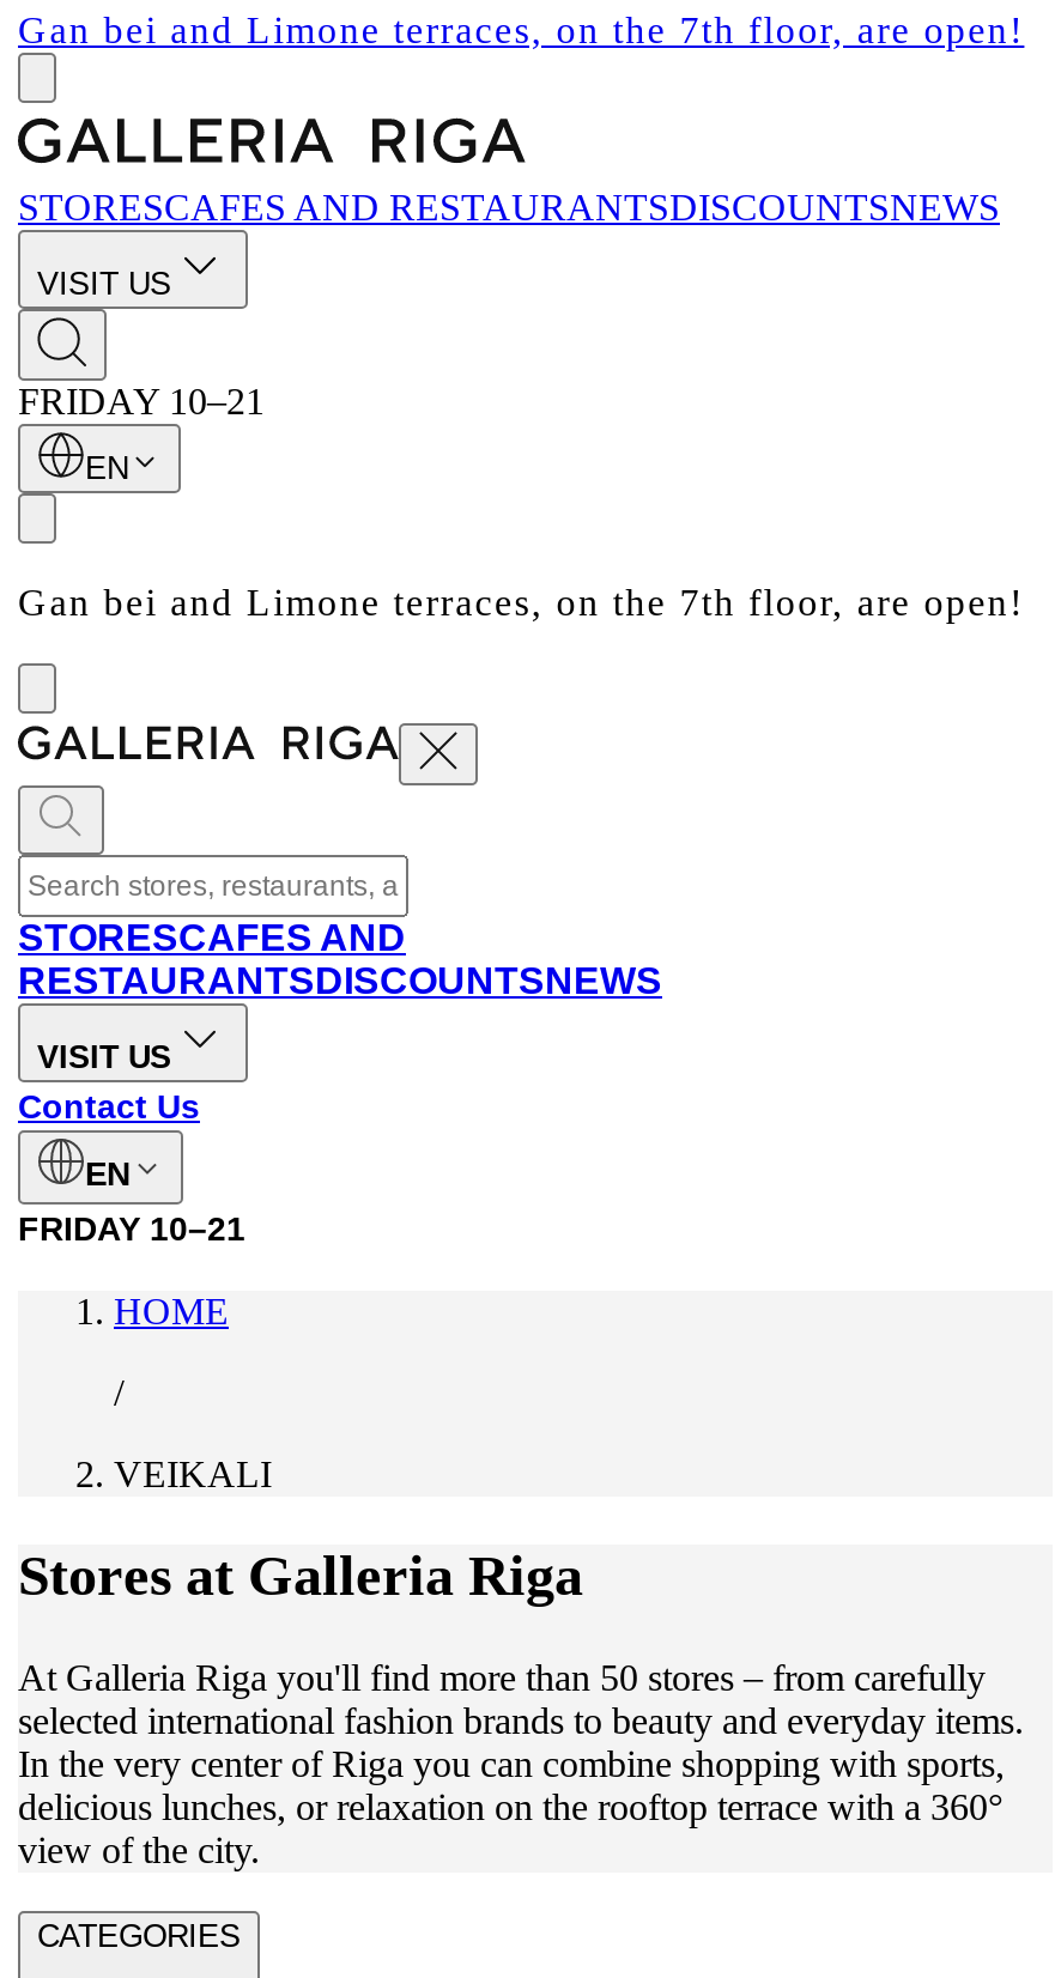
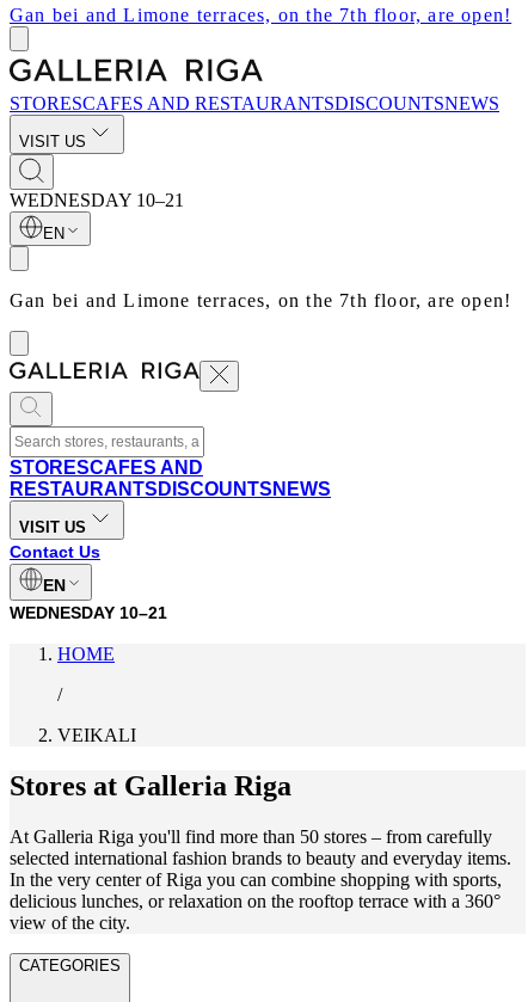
[18,381,265,421] FRIDAY 10–21 -> [10,190,184,210] WEDNESDAY 10–21
[18,1209,245,1248] FRIDAY 10–21 -> [10,603,167,622] WEDNESDAY 10–21

